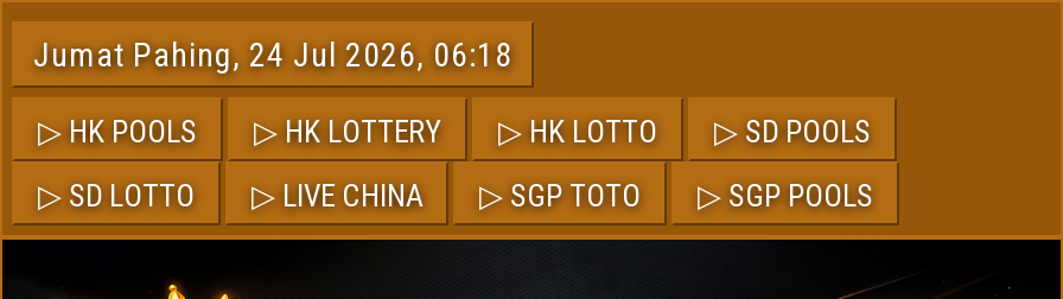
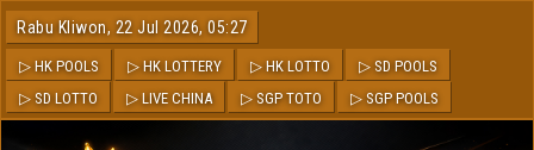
[33,36,513,74] Jumat Pahing, 24 Jul 2026, 06:18 -> [17,18,247,37] Rabu Kliwon, 22 Jul 2026, 05:27

